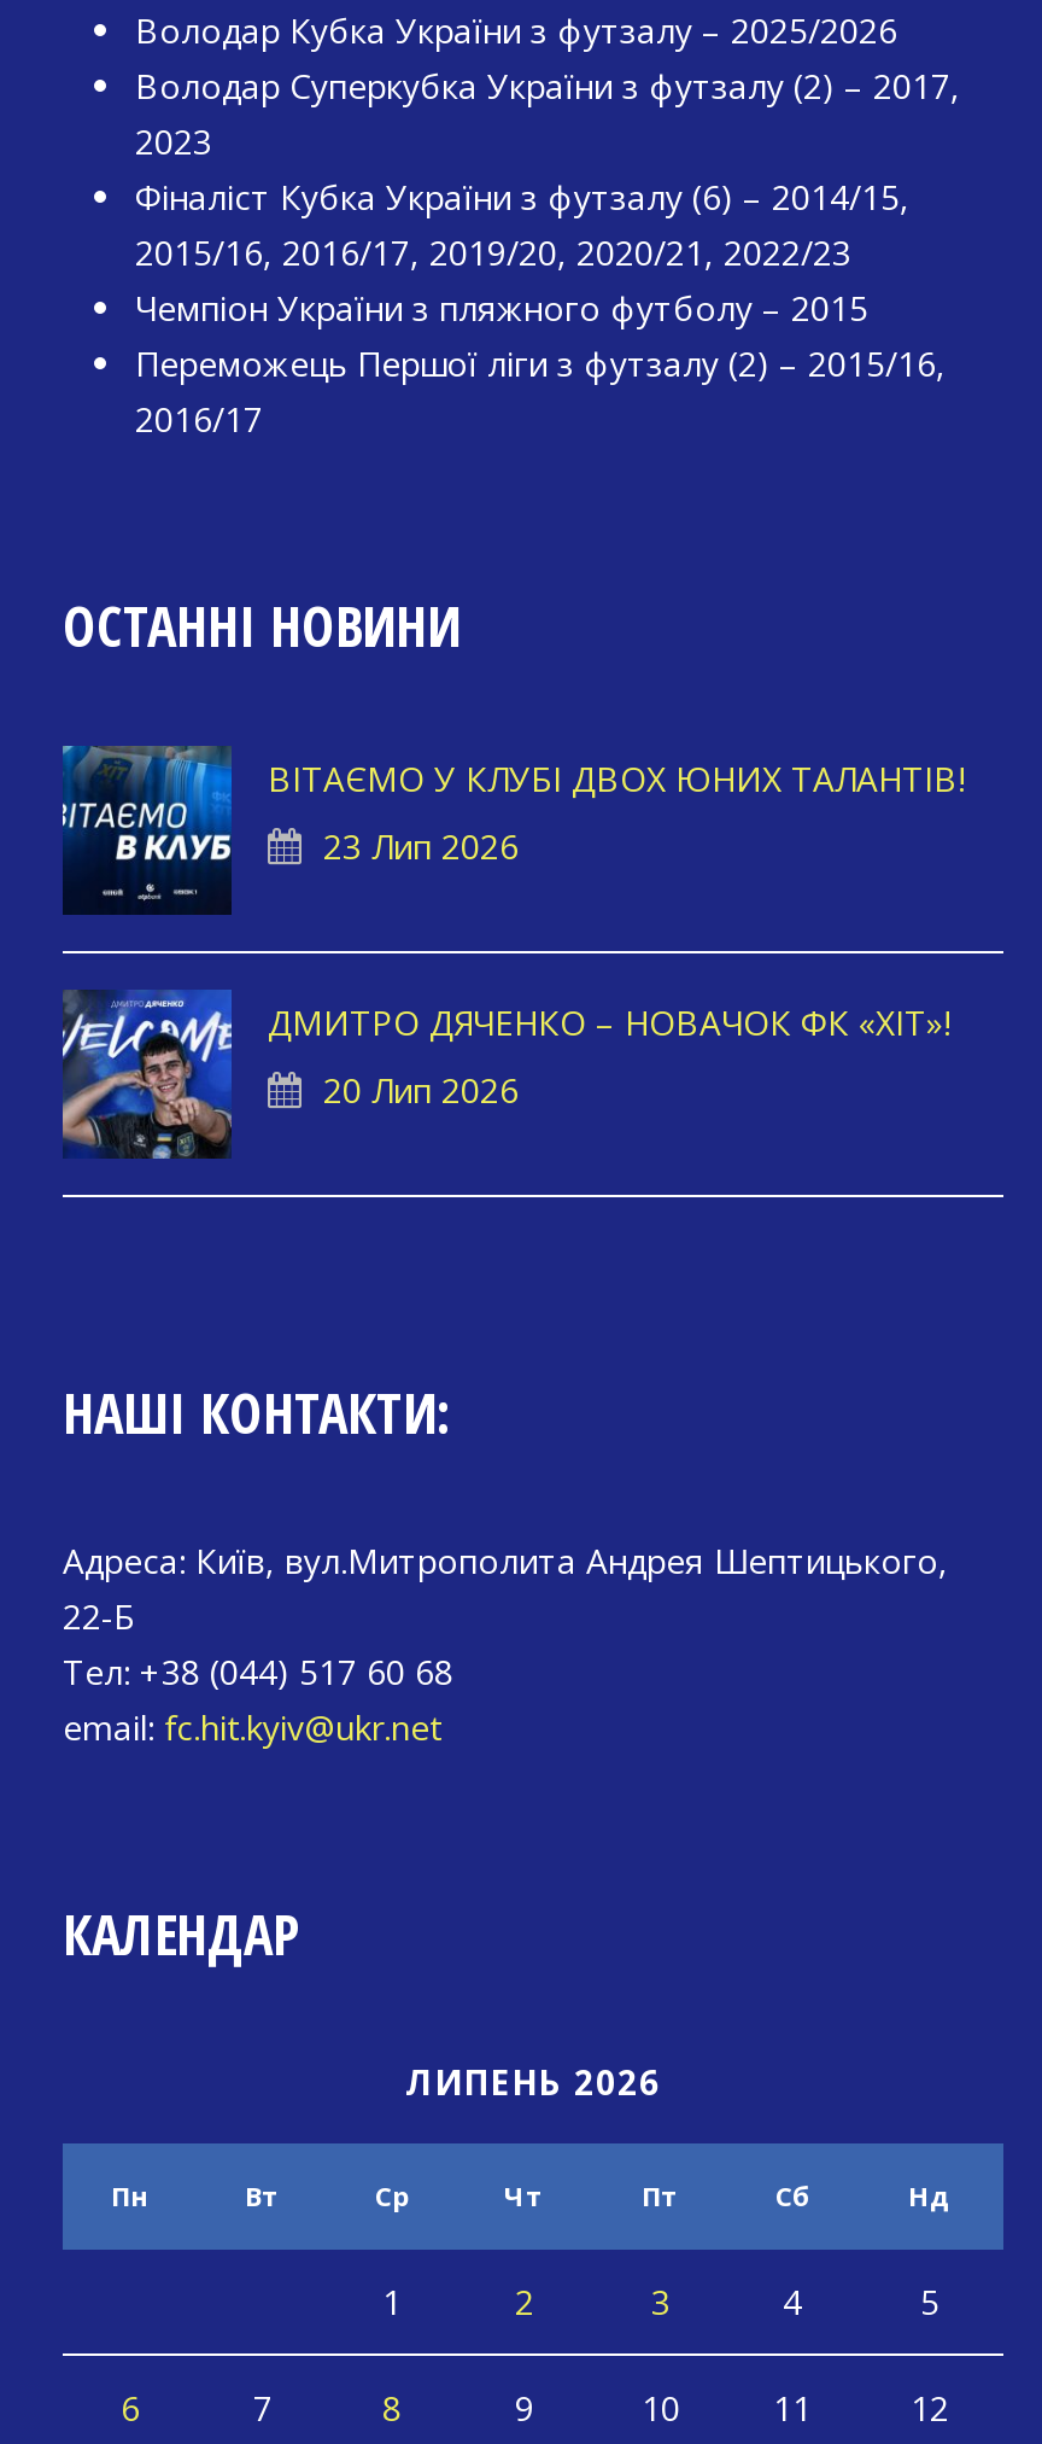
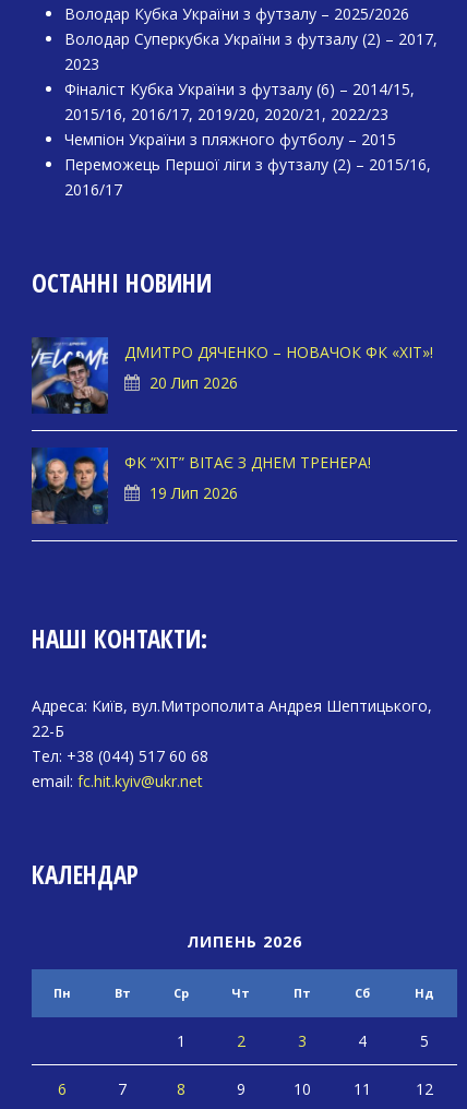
[60,743,965,917] [image] | ВІТАЄМО У КЛУБІ ДВОХ ЮНИХ ТАЛАНТІВ! | 23 Лип 2026 -> none
moved [58,987,950,1163] -> [29,336,433,416]: [image] | ДМИТРО ДЯЧЕНКО – НОВАЧОК ФК «ХІТ»! | 20 Лип 2026
none -> [31,448,371,525] [image] | ФК “ХІТ” ВІТАЄ З ДНЕМ ТРЕНЕРА! | 19 Лип 2026

